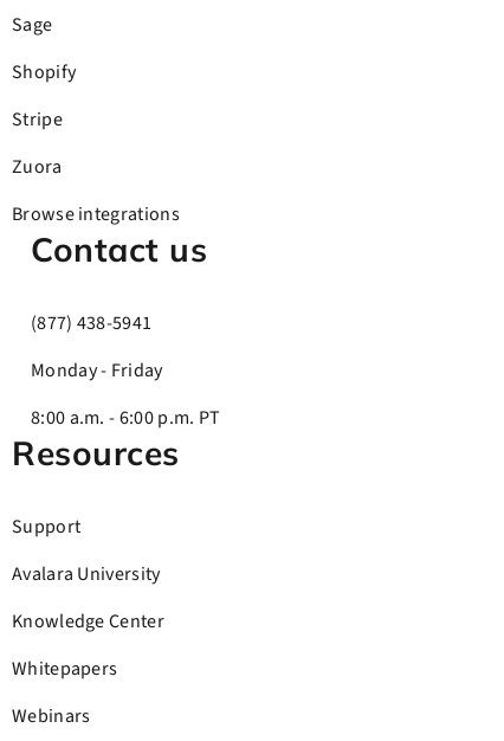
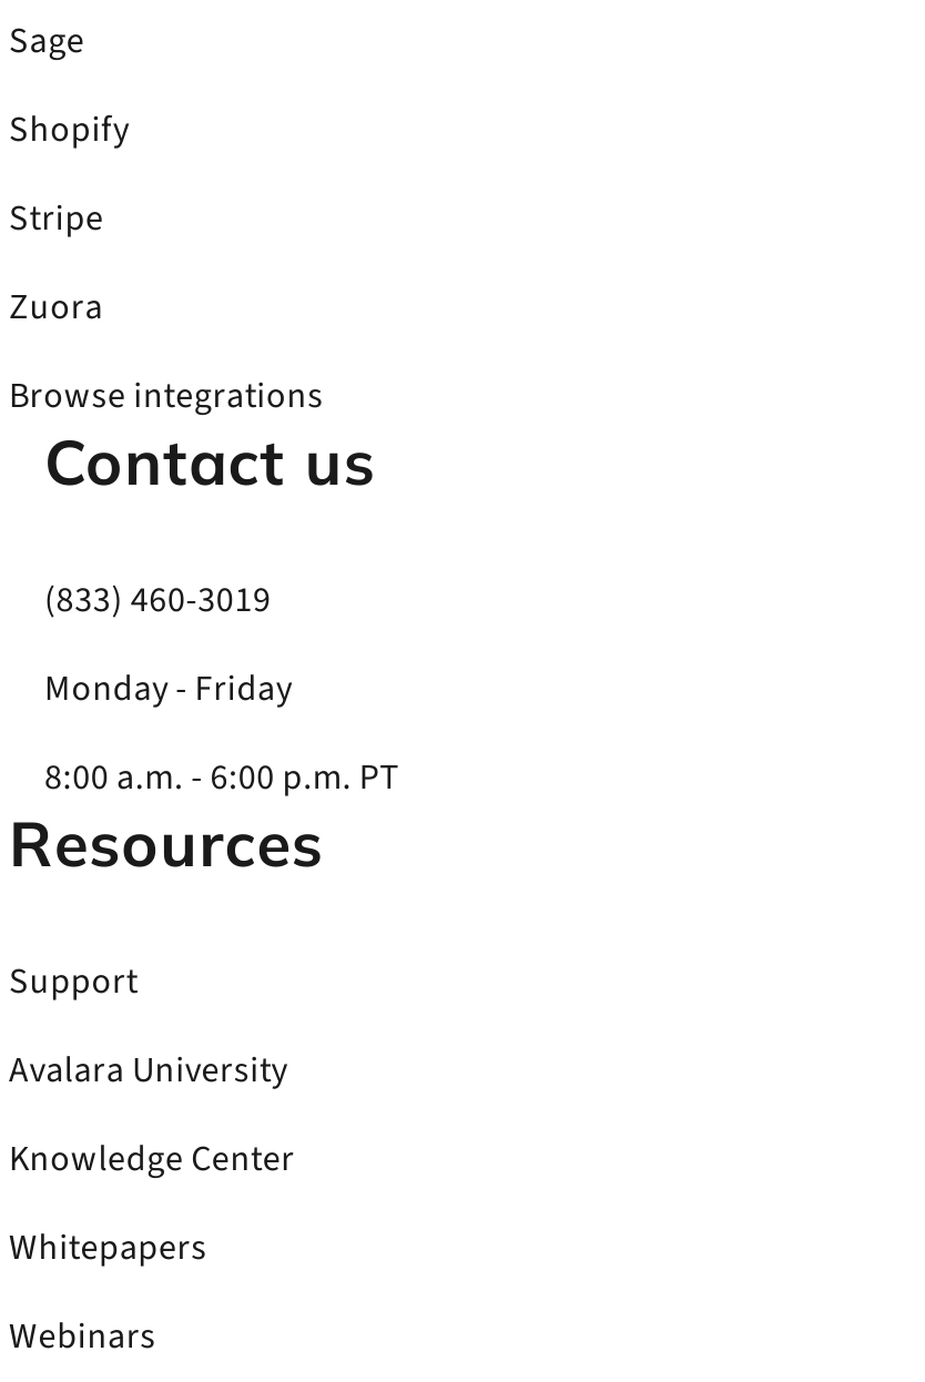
[31,310,152,336] (877) 438-5941 -> [44,576,271,624] (833) 460-3019

